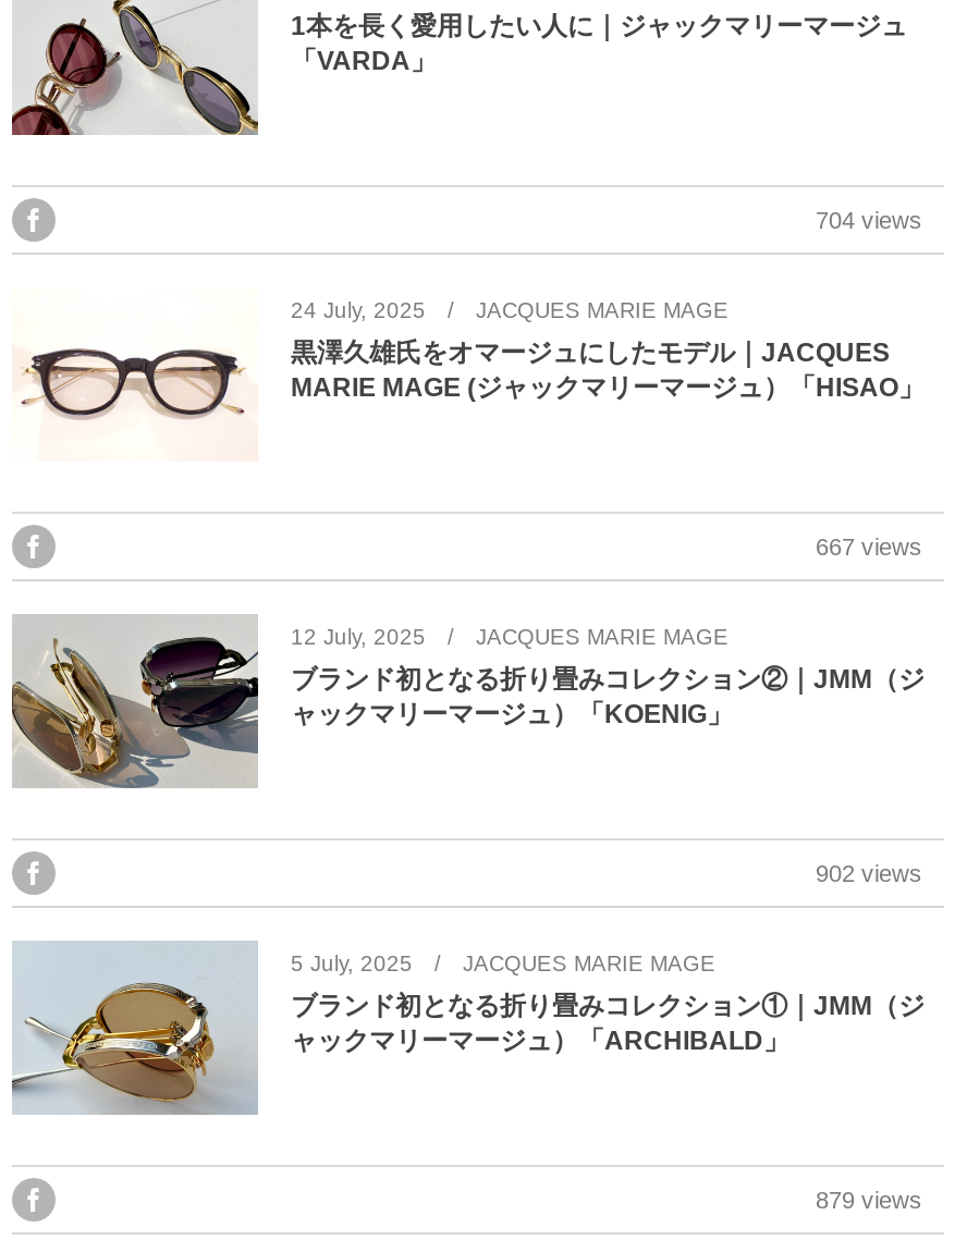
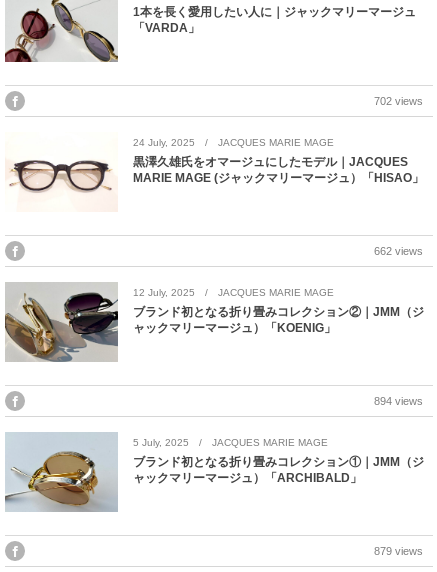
[816,207,922,233] 704 views -> [374,95,423,107] 702 views
[816,533,922,560] 667 views -> [374,245,423,257] 662 views
[816,860,922,886] 902 views -> [374,395,423,407] 894 views

